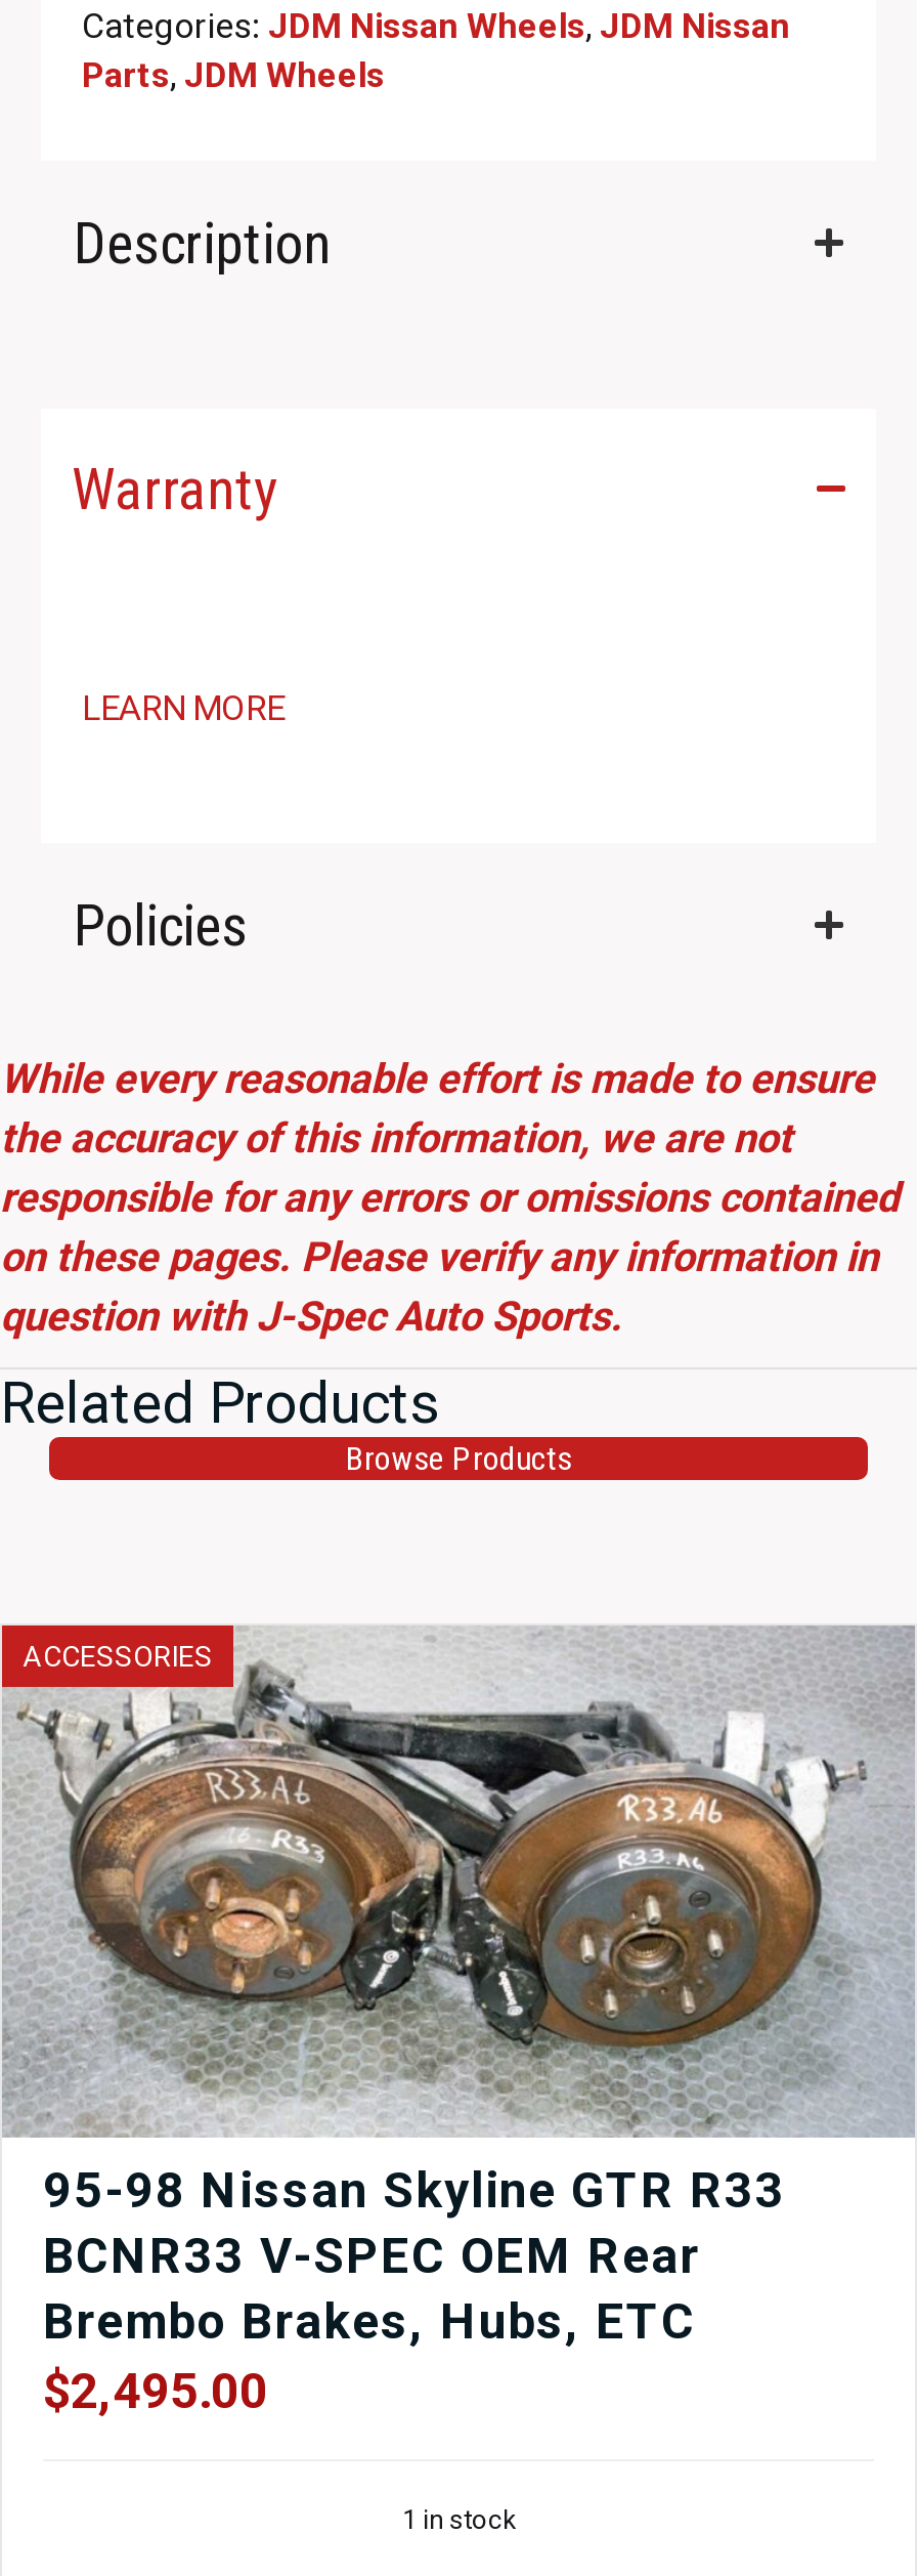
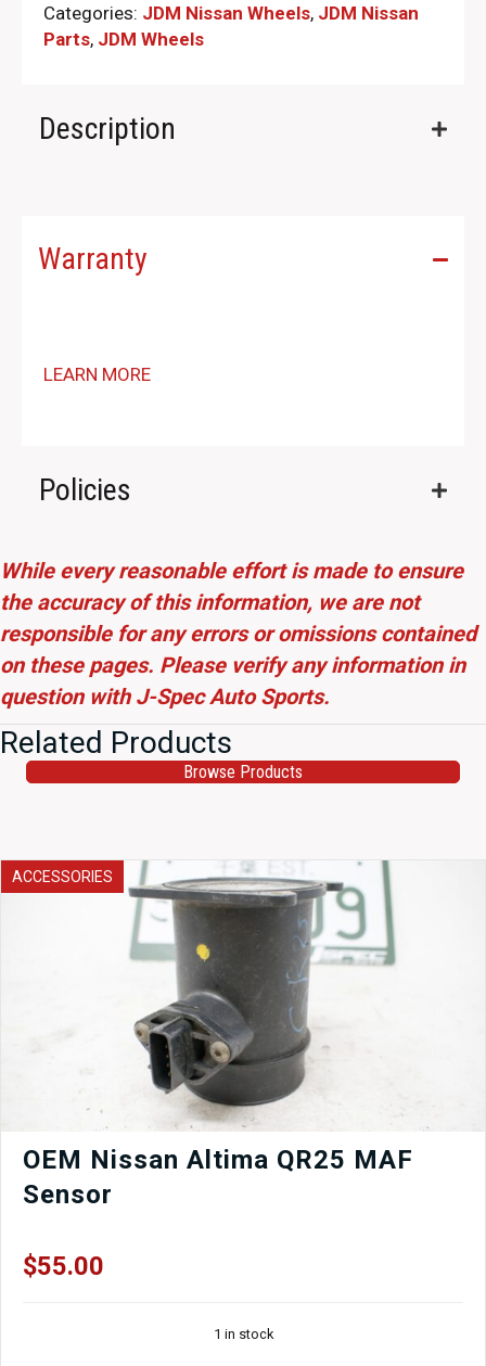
[6,1624,911,2420] [image] | 95-98 Nissan Skyline GTR R33 | BCNR33 V-SPEC OEM Rear | Brembo Brakes, Hubs, ETC | $2,495.00 -> [3,859,483,1282] [image] | OEM Nissan Altima QR25 MAF | Sensor | $55.00

